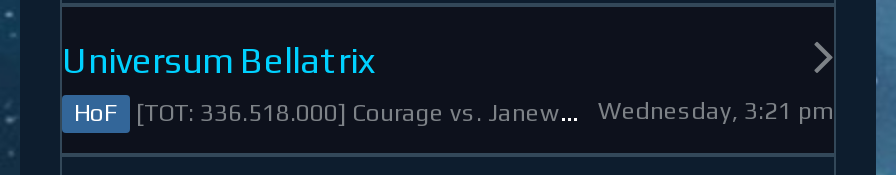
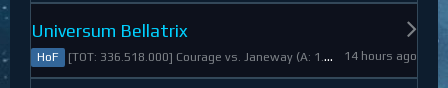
[598,98,834,126] Wednesday, 3:21 pm -> [344,49,417,63] 14 hours ago

